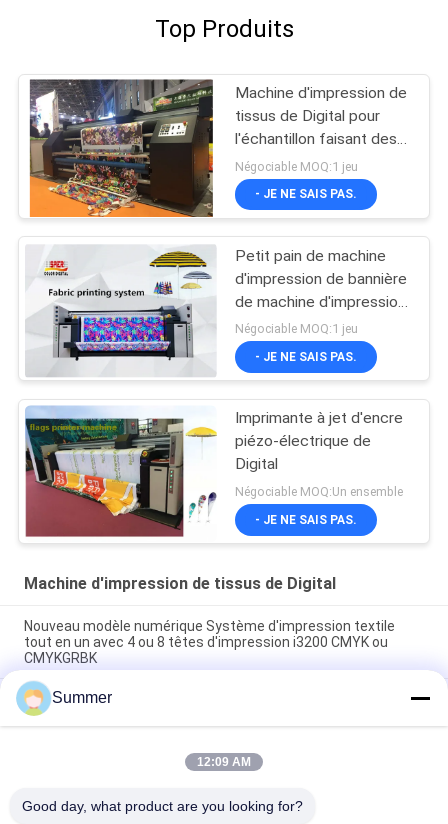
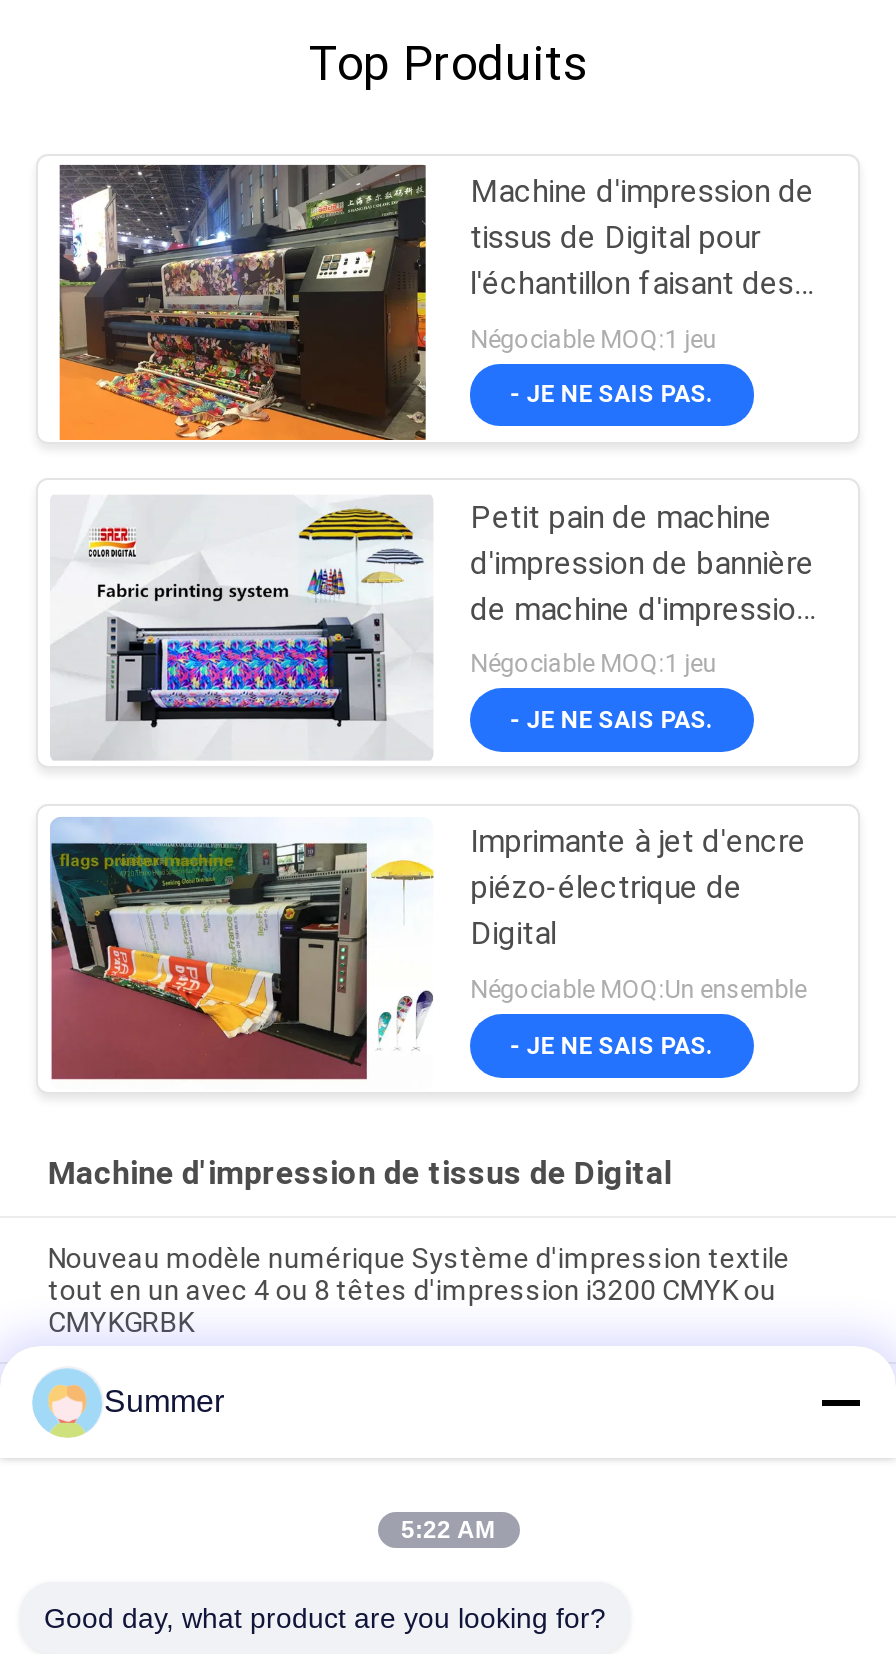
[197,755,251,769] 12:09 AM -> [401,1516,495,1544] 5:22 AM

